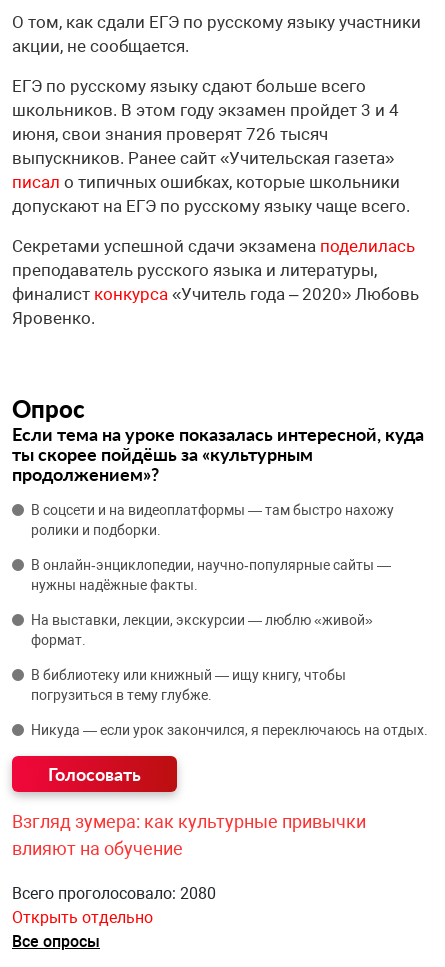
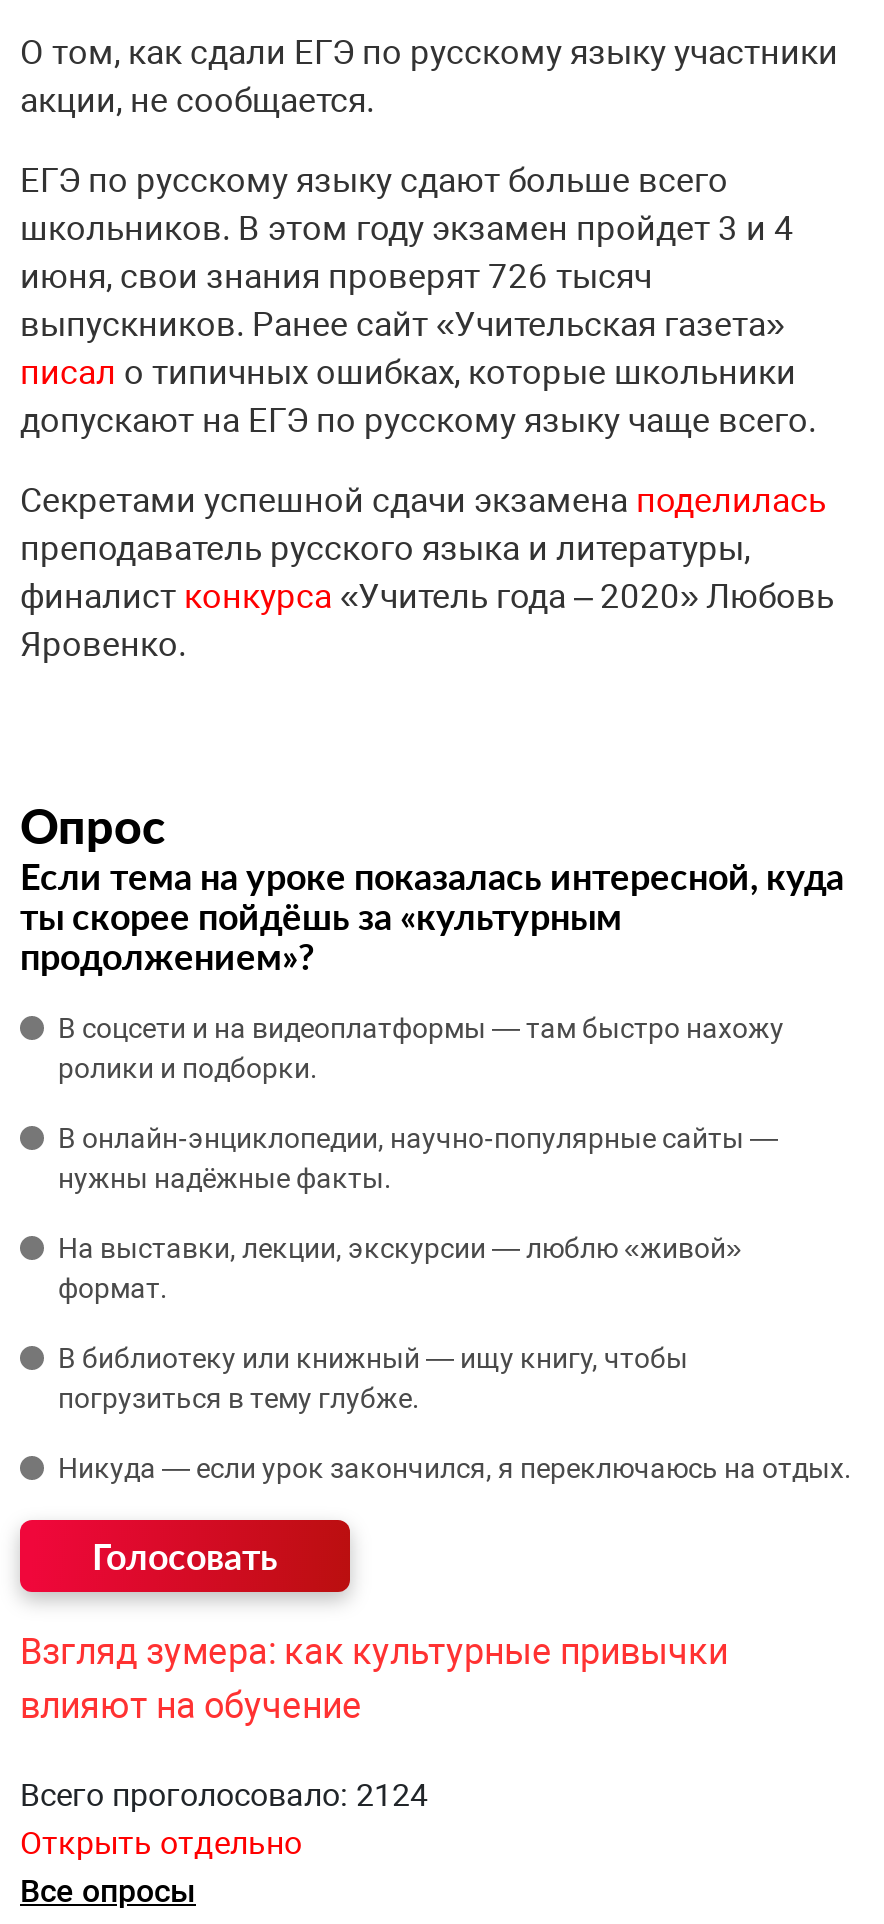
[12,883,216,902] Всего проголосовало: 2080 -> [20,1776,428,1814] Всего проголосовало: 2124

